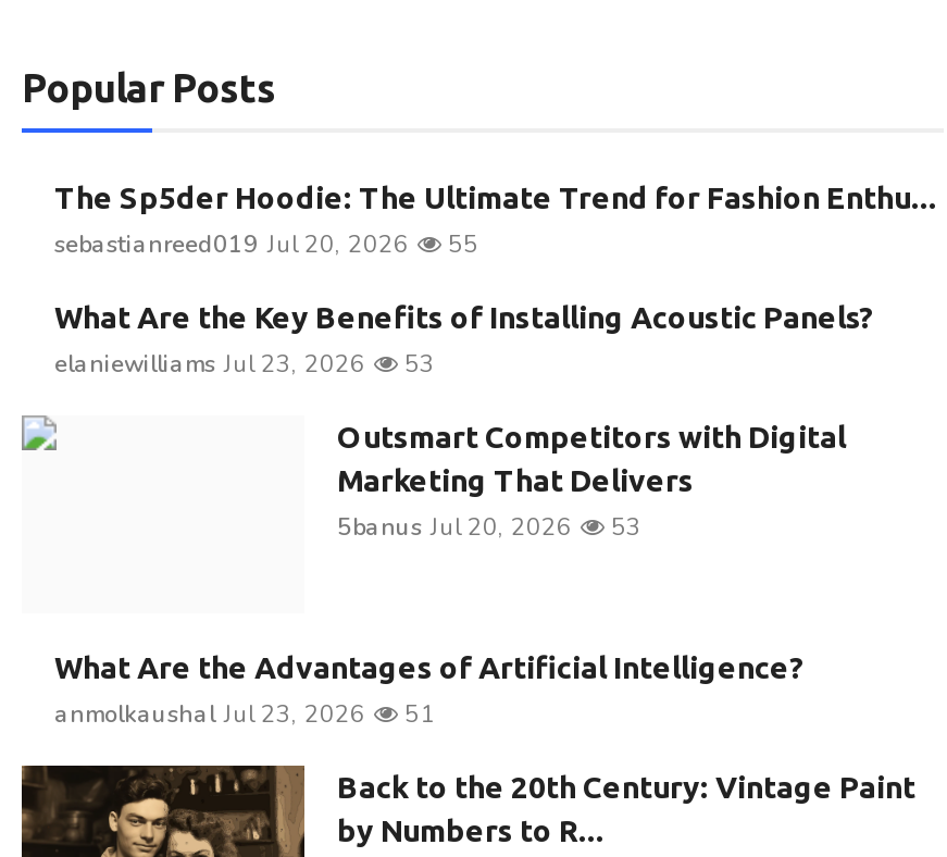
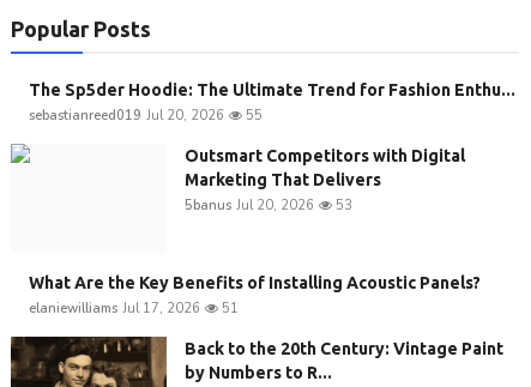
moved [54,299,874,334] -> [29,273,481,292]: What Are the Key Benefits of Installing Acoustic Panels?
[54,347,435,380] elaniewilliams Jul 23, 2026 | 53 -> none
[54,649,805,730] What Are the Advantages of Artificial Intelligence? | anmolkaushal Jul 23, 2026 -> [29,299,200,317] elaniewilliams Jul 17, 2026

